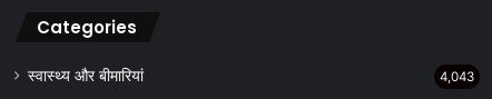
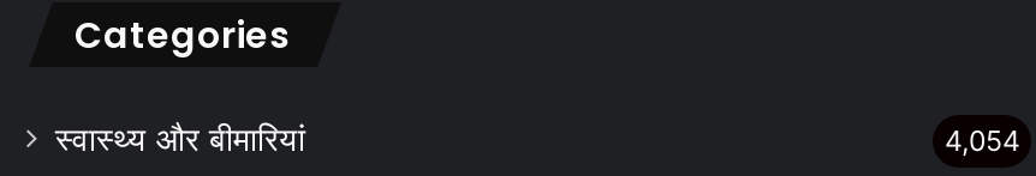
[440,69,474,85] 4,043 -> [945,125,1019,159] 4,054

